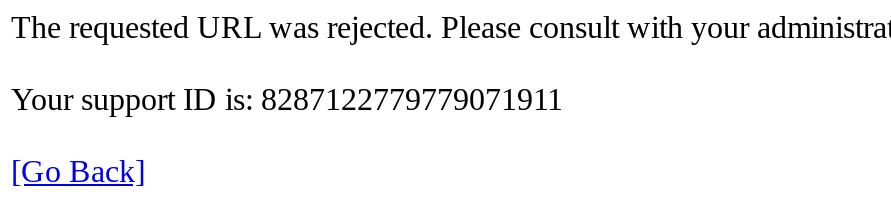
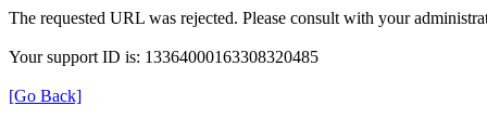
[11,82,563,116] Your support ID is: 8287122779779071911 -> [9,48,319,66] Your support ID is: 13364000163308320485

